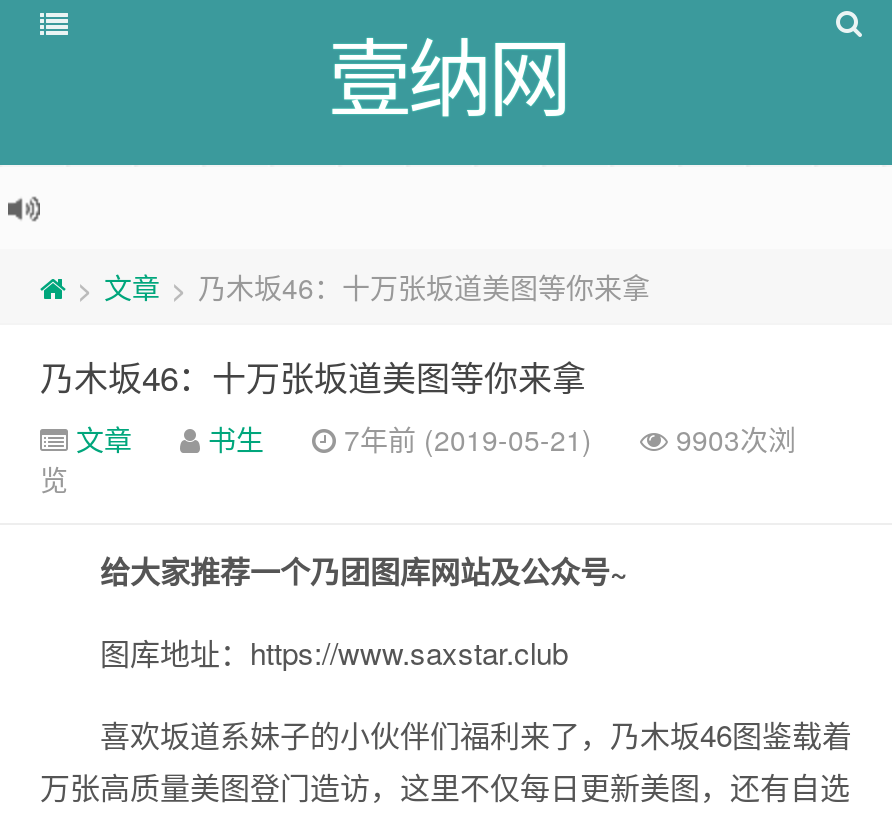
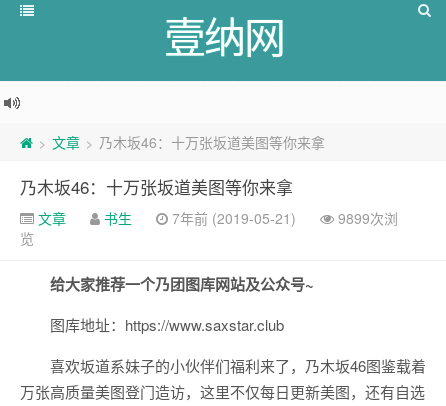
[68,419,796,459] 文章 书生 7年前 (2019-05-21) 9903次浏 -> [34,208,398,228] 文章 书生 7年前 (2019-05-21) 9899次浏

